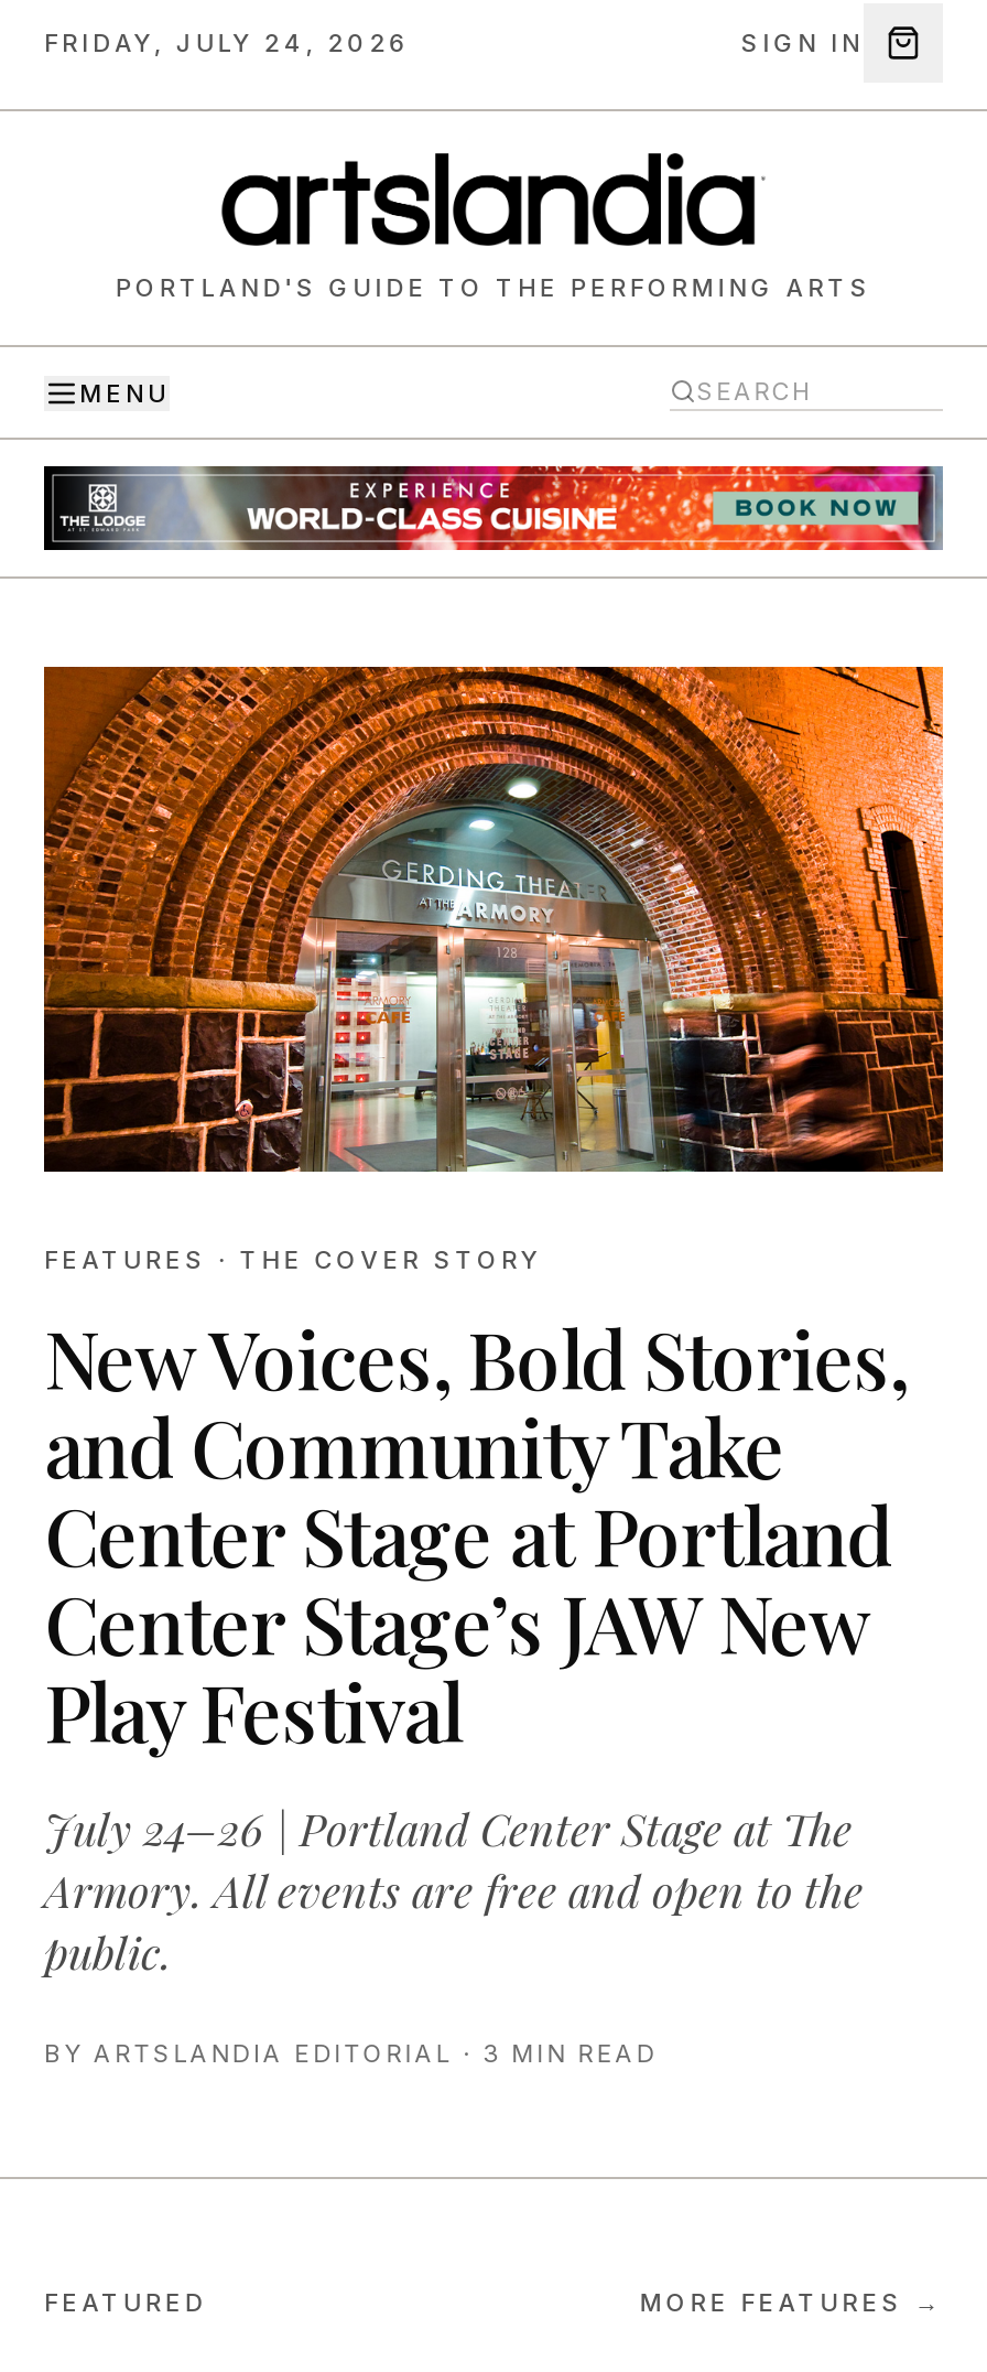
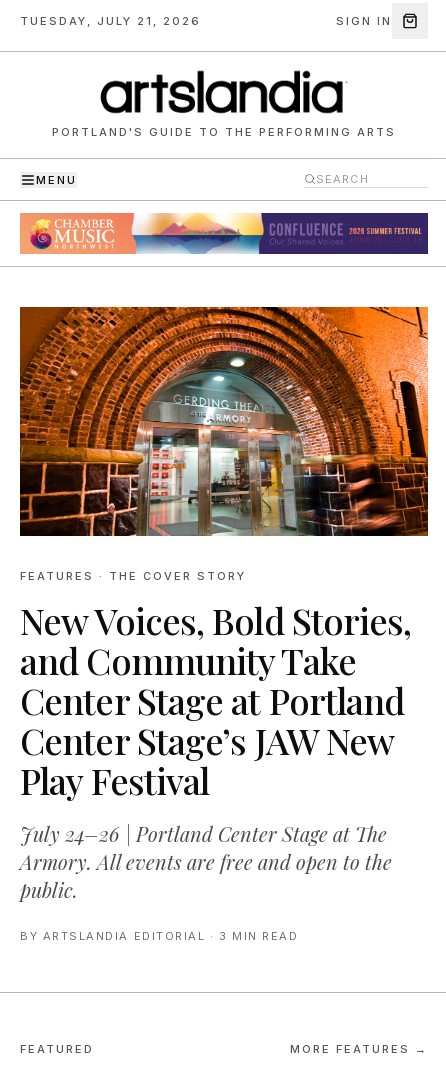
[44,28,411,58] FRIDAY, JULY 24, 2026 -> [20,14,201,28] TUESDAY, JULY 21, 2026
[42,464,943,552] [image] -> [20,212,428,255] [image]

